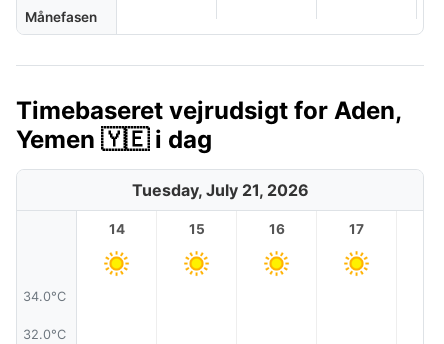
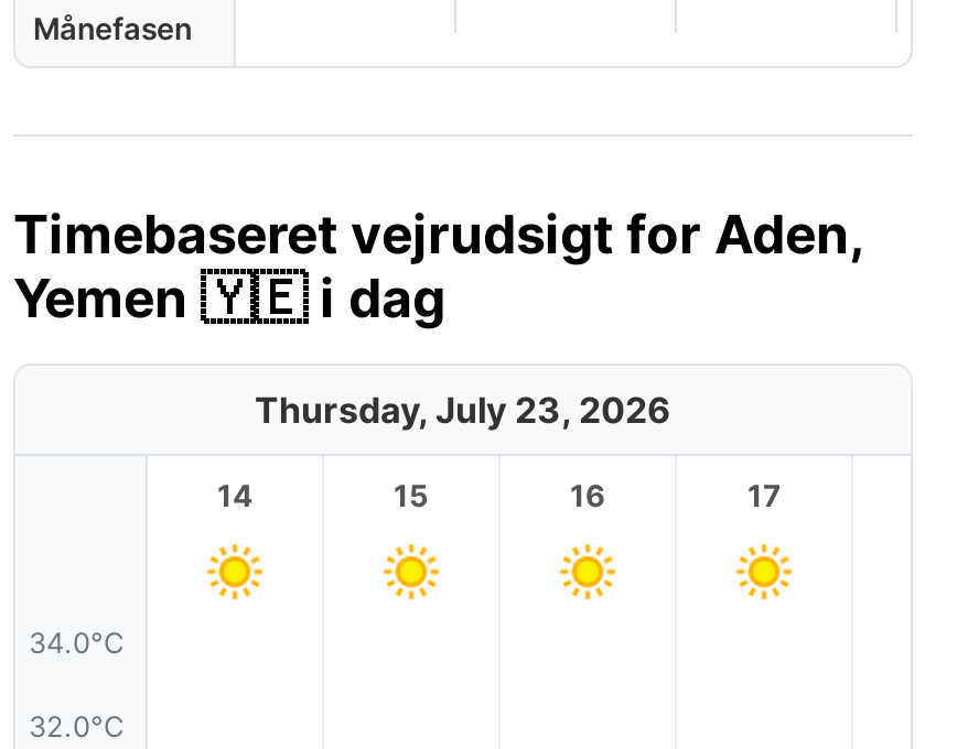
[131,180,308,200] Tuesday, July 21, 2026 -> [255,388,671,432] Thursday, July 23, 2026

